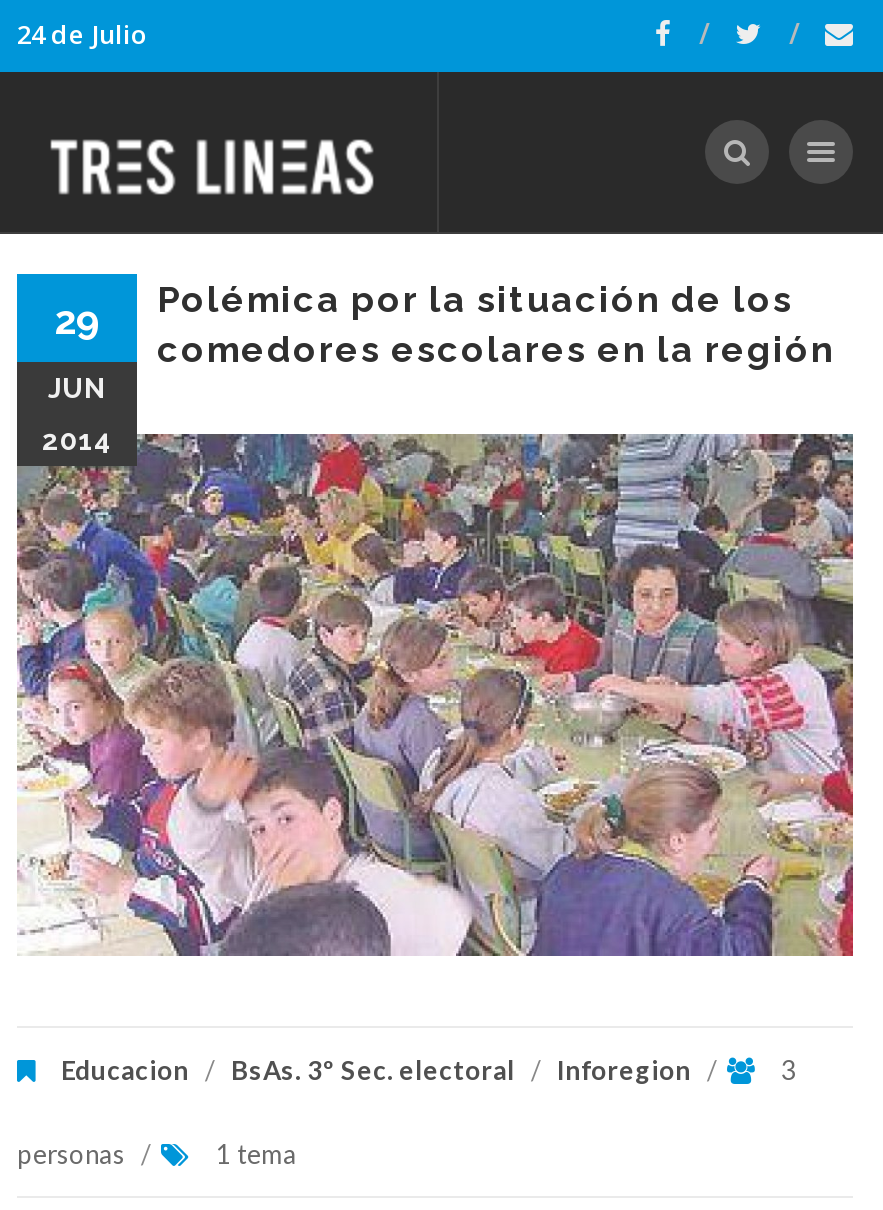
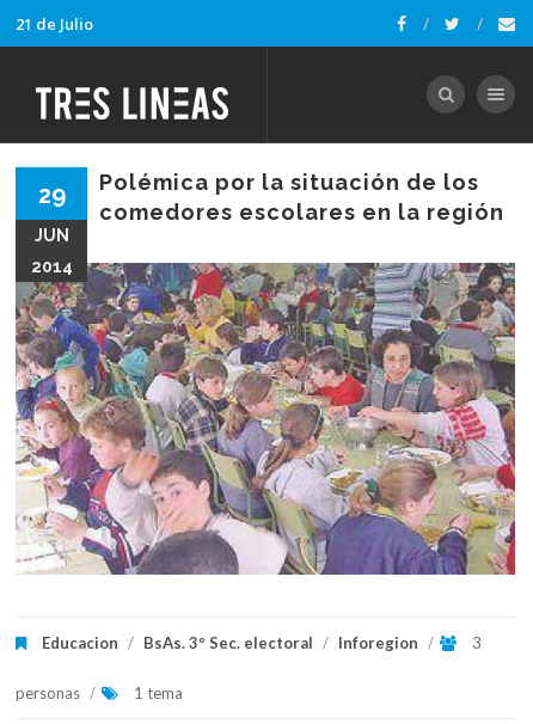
[17,16,147,52] 24 de Julio -> [16,13,93,35] 21 de Julio

